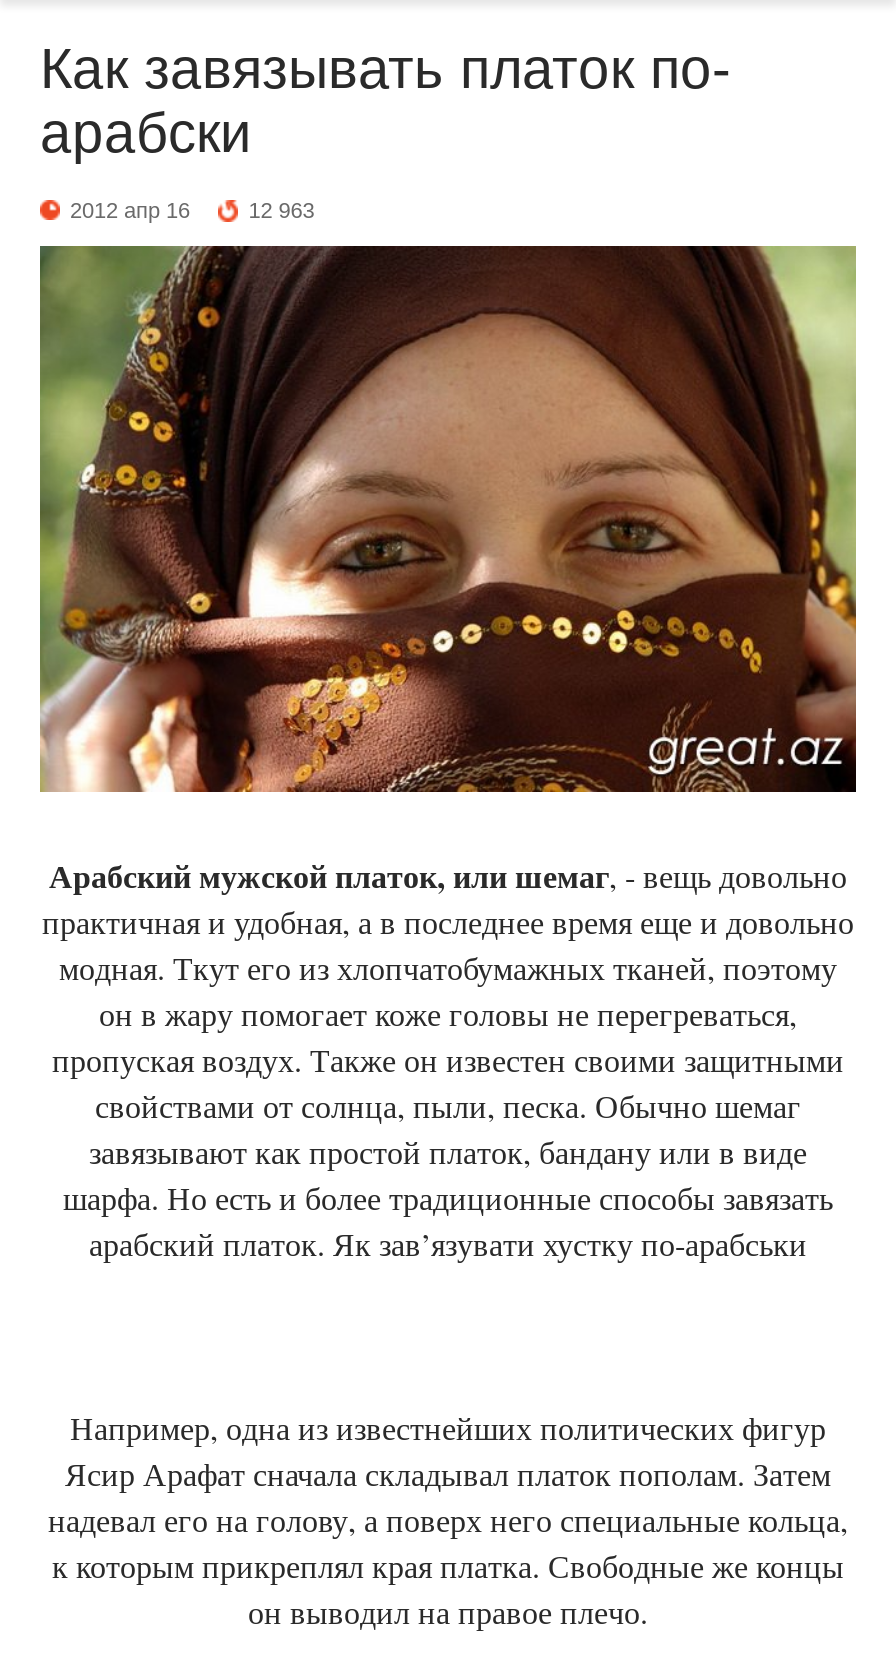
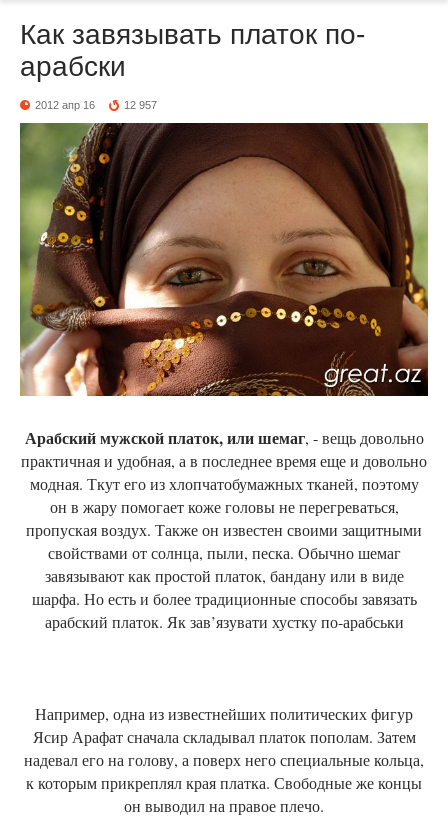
[248,198,314,222] 12 963 -> [124,99,157,111] 12 957

